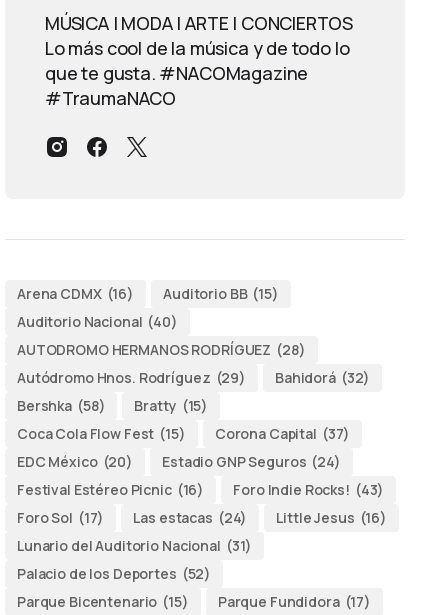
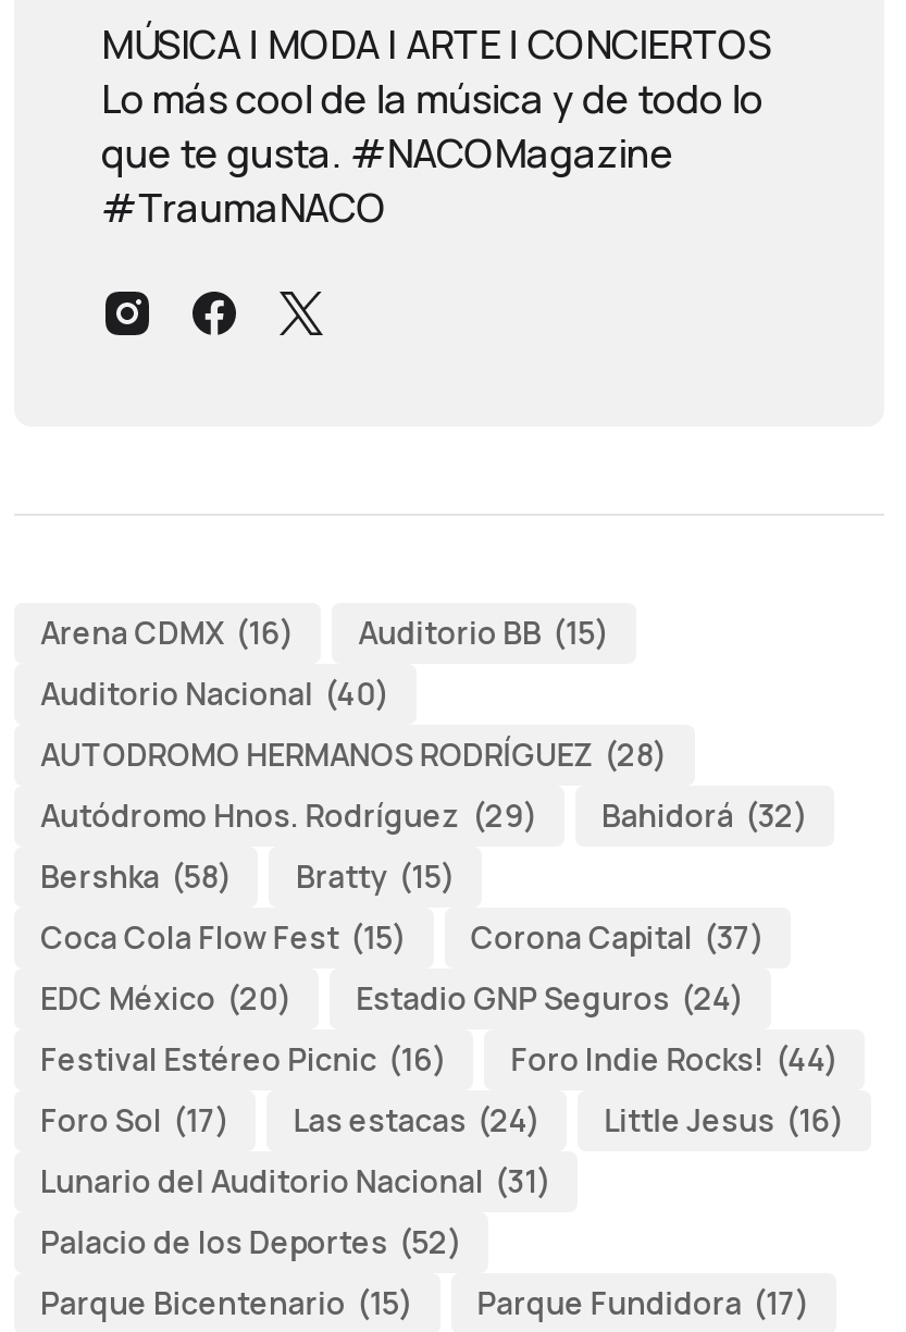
[233,480,384,499] Foro Indie Rocks! (43) -> [511,1037,839,1079] Foro Indie Rocks! (44)

